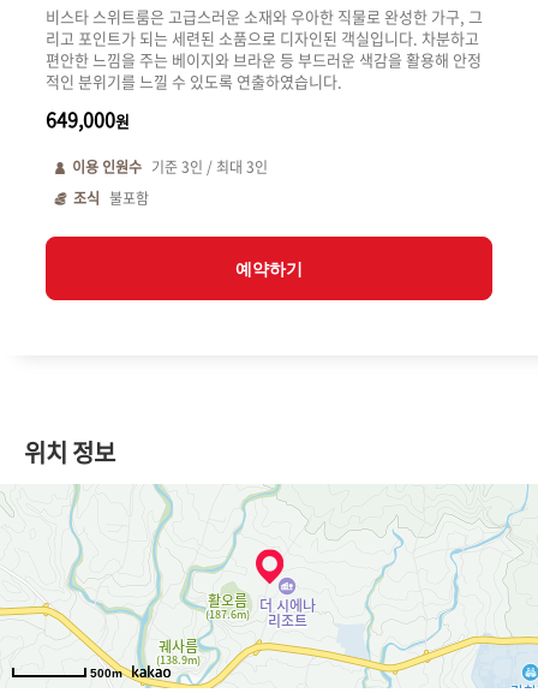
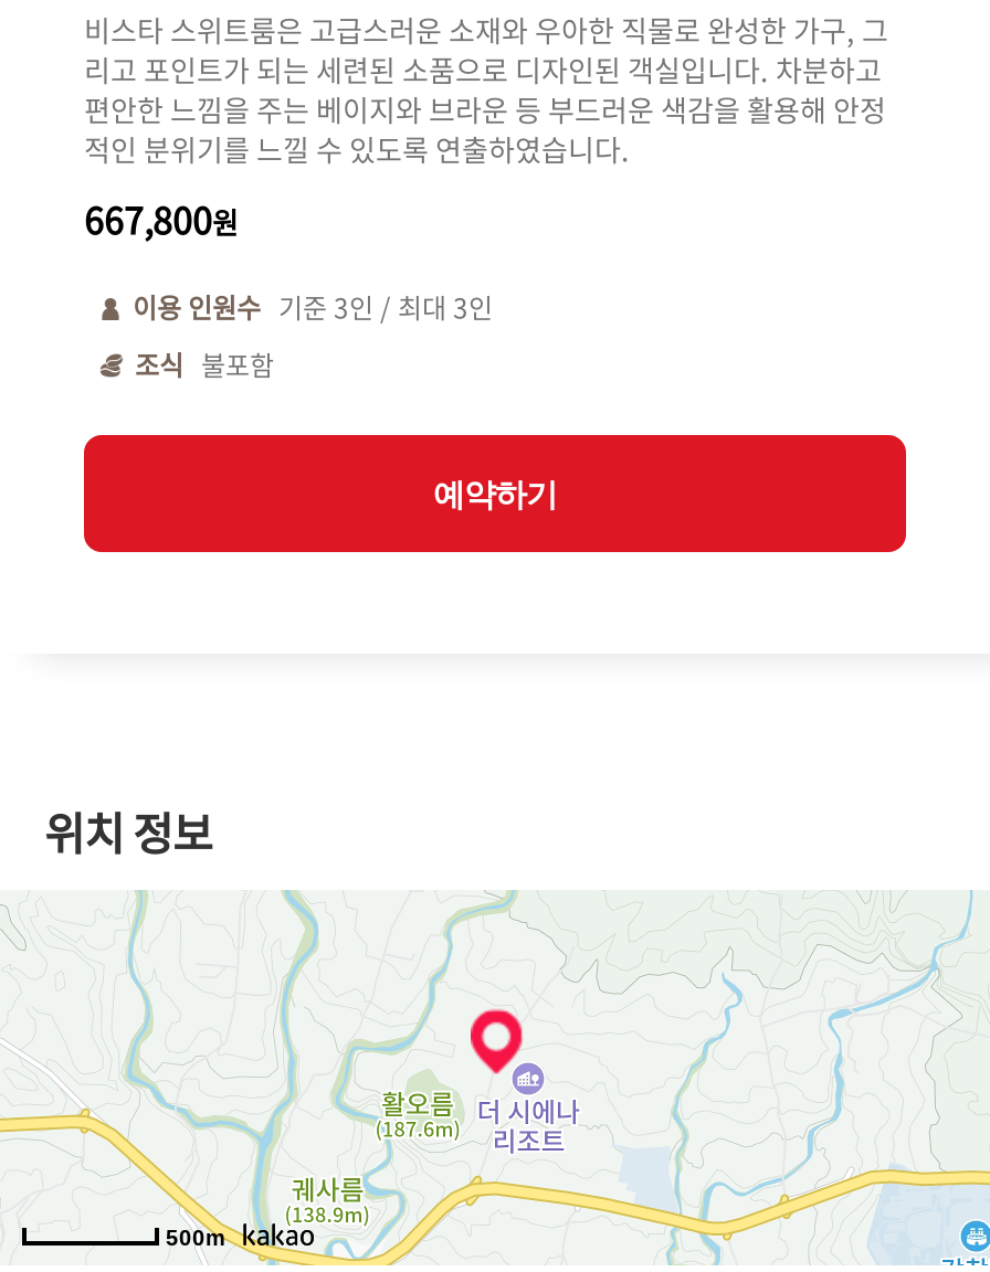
[46,104,130,133] 649,000원 -> [84,192,239,245] 667,800원

